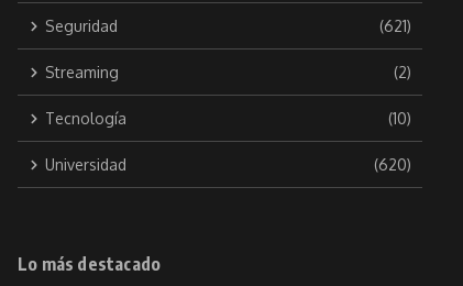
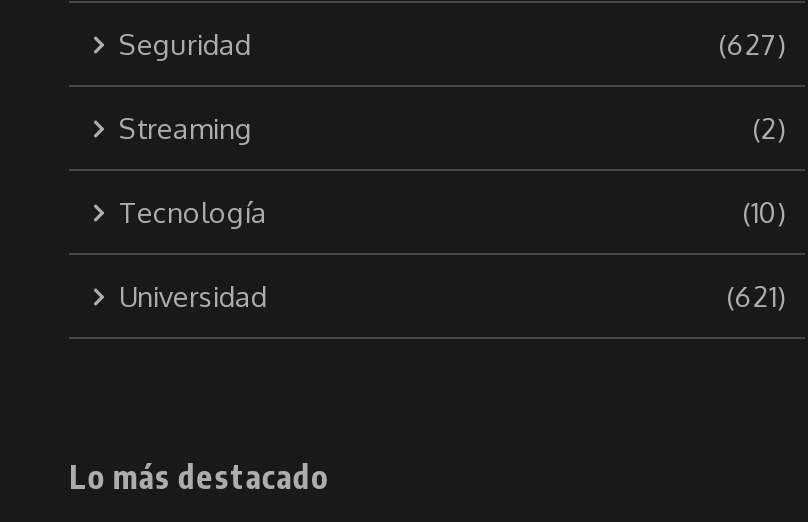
[379,16,411,35] (621) -> [719,27,785,61] (627)
[374,155,411,174] (620) -> [727,279,785,313] (621)

